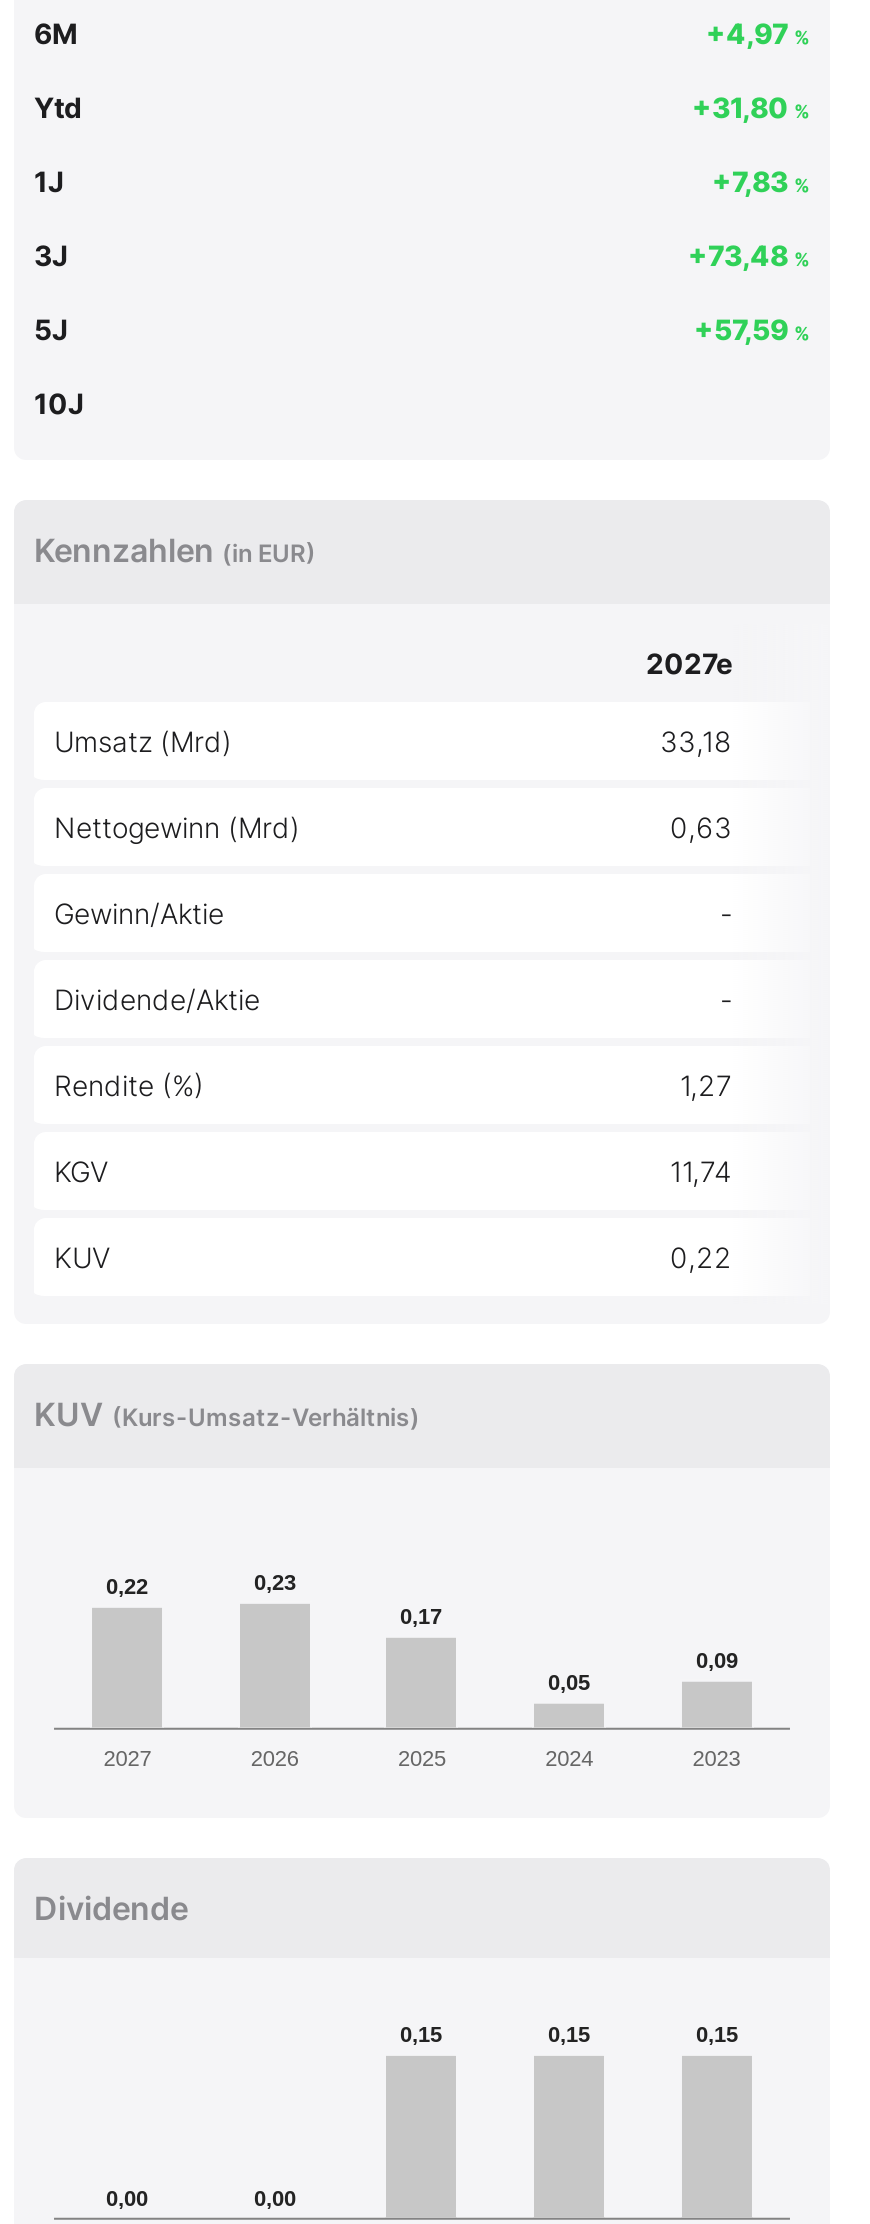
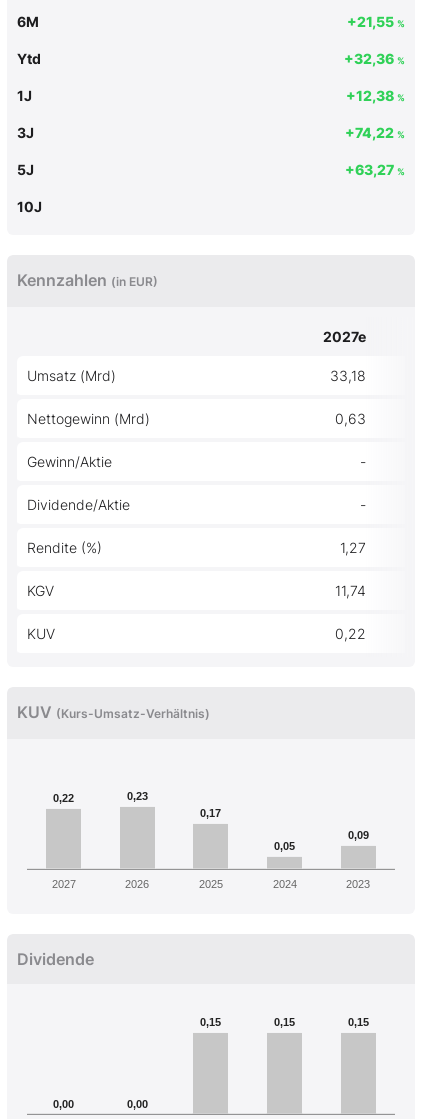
[706,16,810,50] +4,97% -> [347,13,405,30] +21,55%
[692,90,810,124] +31,80% -> [344,50,405,67] +32,36%
[712,164,810,198] +7,83% -> [346,87,405,104] +12,38%
[688,238,810,272] +73,48% -> [345,124,405,141] +74,22%
[694,312,810,346] +57,59% -> [345,161,405,178] +63,27%

